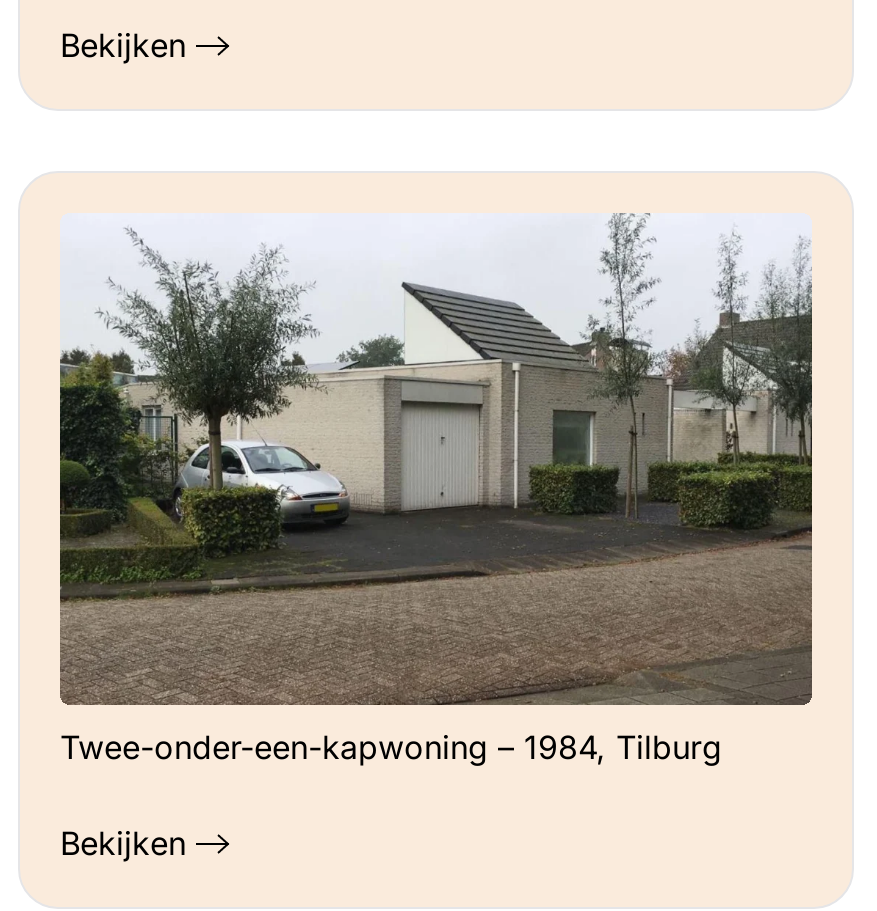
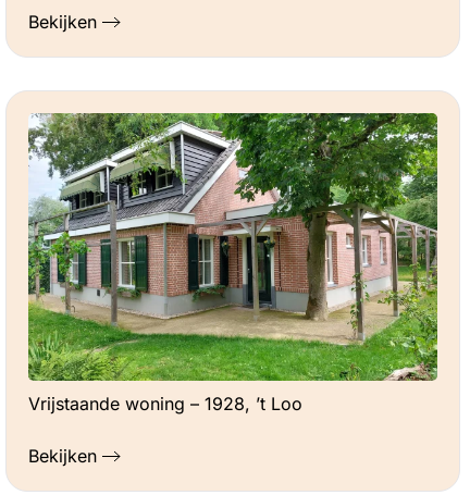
[58,213,814,767] [image] | Twee-onder-een-kapwoning – 1984, Tilburg -> [27,112,438,415] [image] | Vrijstaande woning – 1928, ’t Loo

